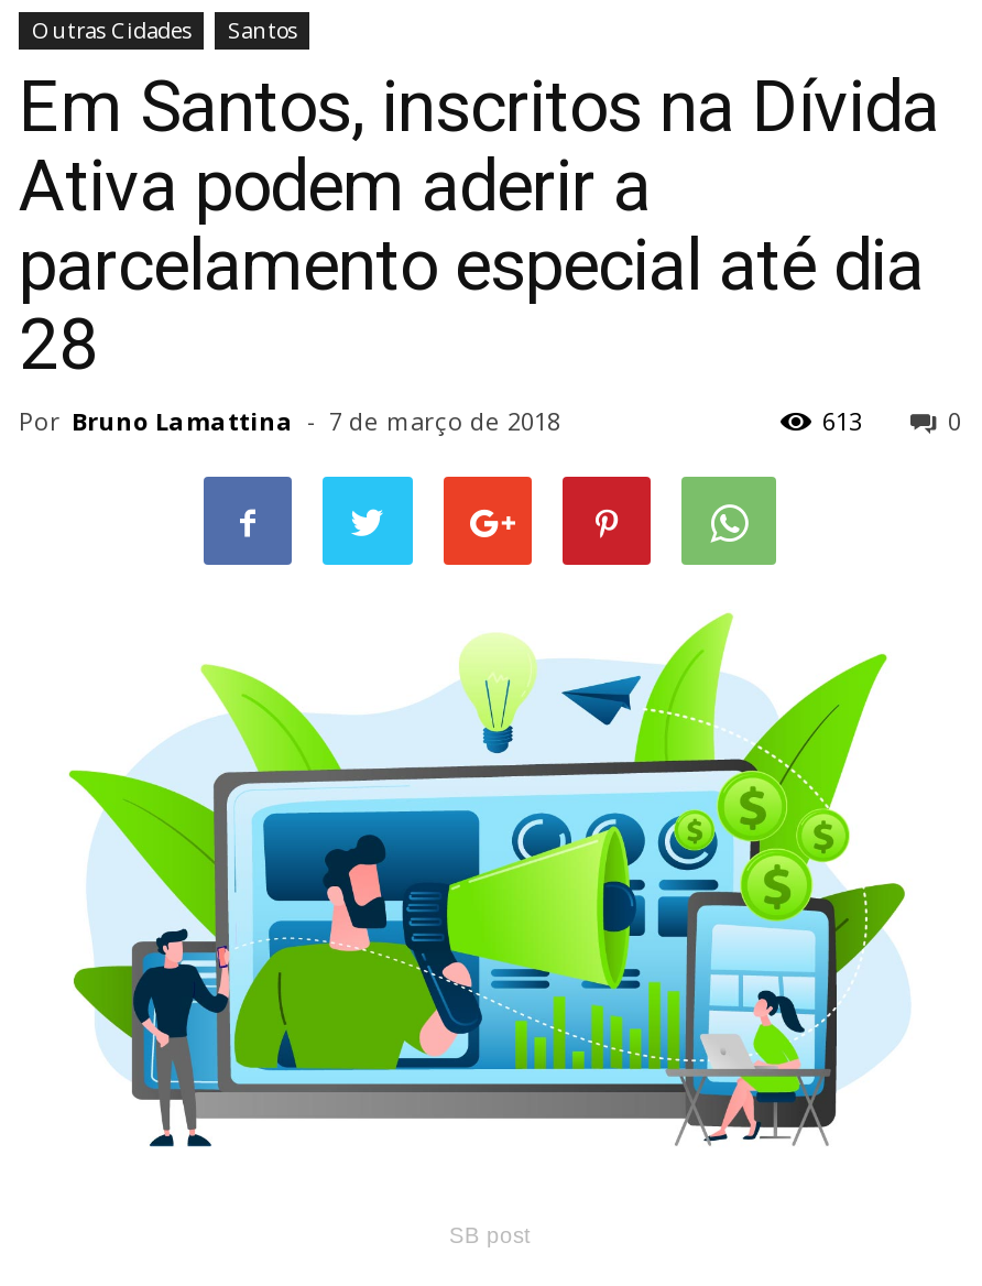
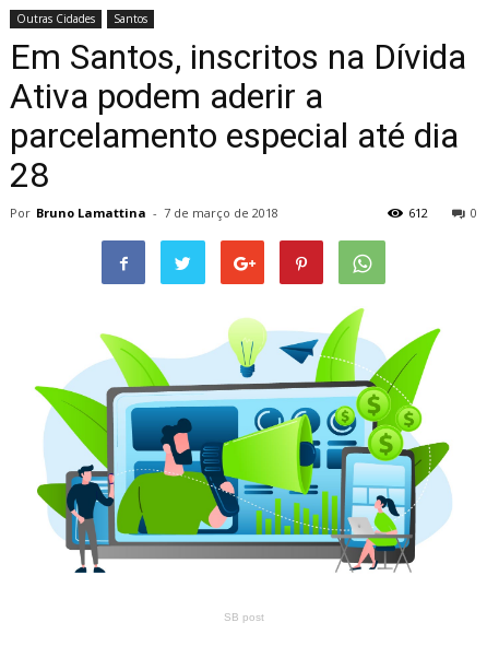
[822,404,862,437] 613 -> [408,204,428,221] 612

